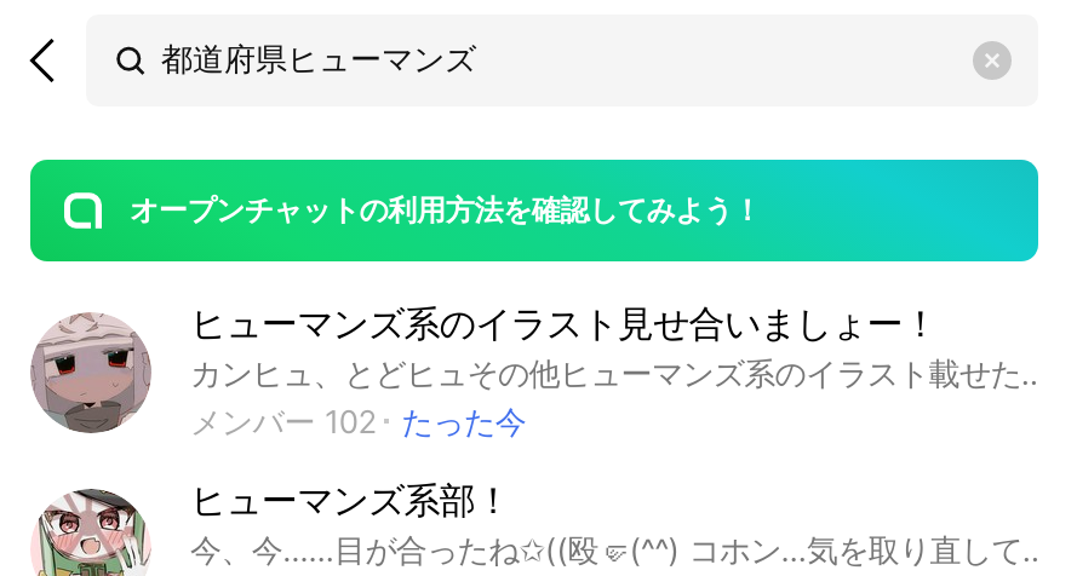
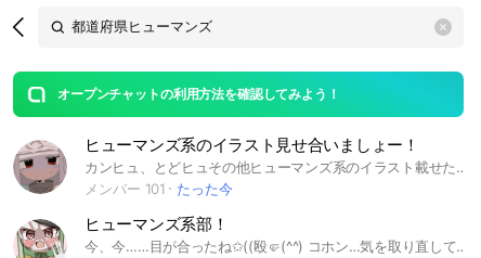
[190,402,527,440] メンバー 102 たった今 -> [84,180,233,197] メンバー 101 たった今

